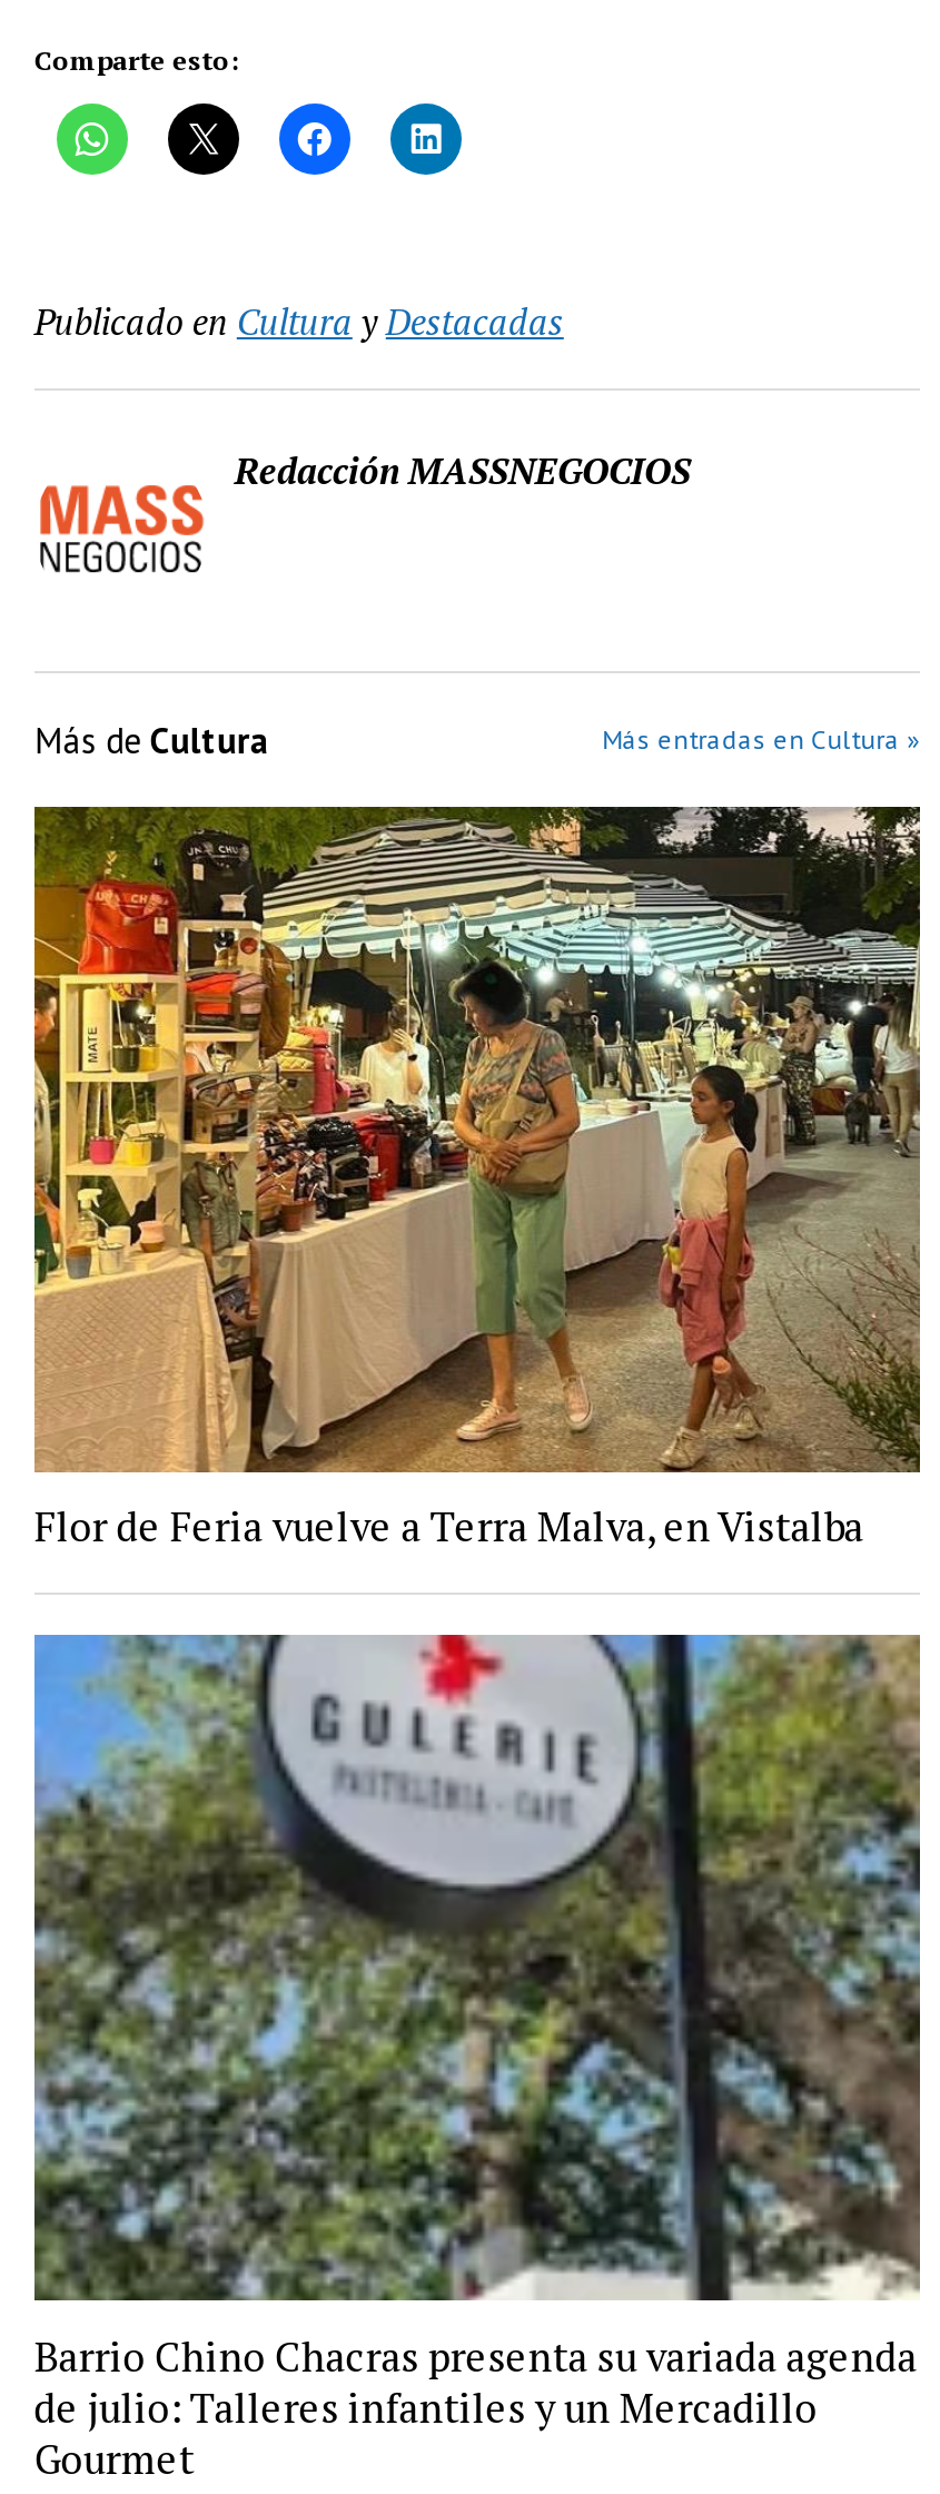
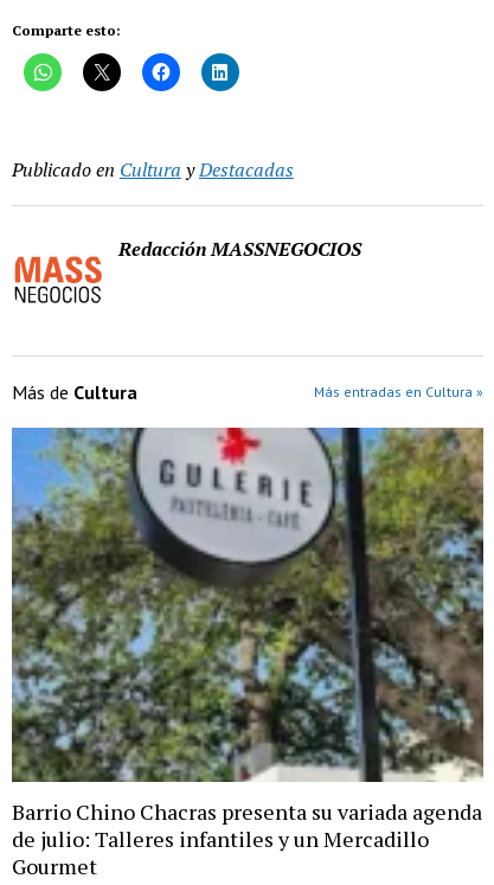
[32,804,922,1553] [image] | Flor de Feria vuelve a Terra Malva, en Vistalba -> none

